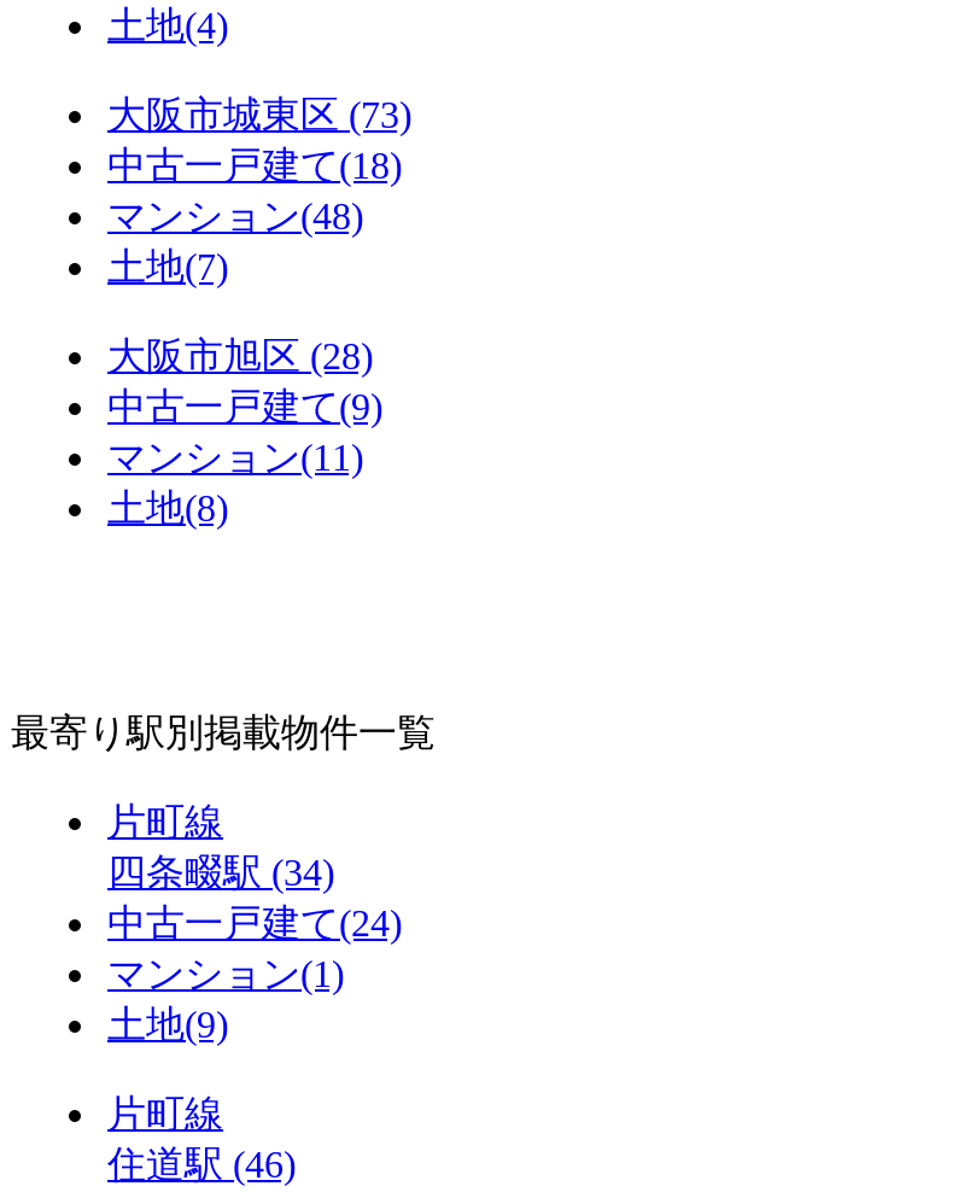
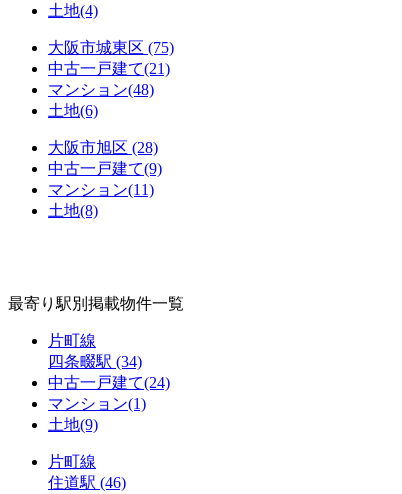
[107,95,411,136] 大阪市城東区(73) -> [48,39,174,56] 大阪市城東区(75)
[107,146,402,187] 中古一戸建て(18) -> [48,60,170,77] 中古一戸建て(21)
[107,247,228,288] 土地(7) -> [48,102,98,119] 土地(6)

